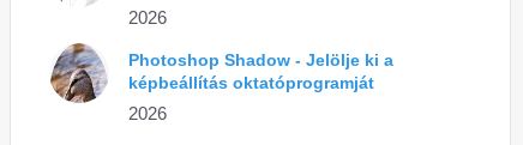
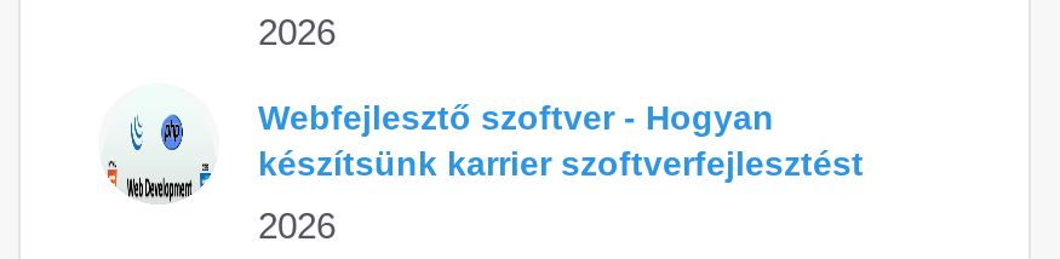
[49,42,393,103] [image] | Photoshop Shadow - Jelölje ki a | képbeállítás oktatóprogramját -> [101,84,864,202] [image] | Webfejlesztő szoftver - Hogyan | készítsünk karrier szoftverfejlesztést

